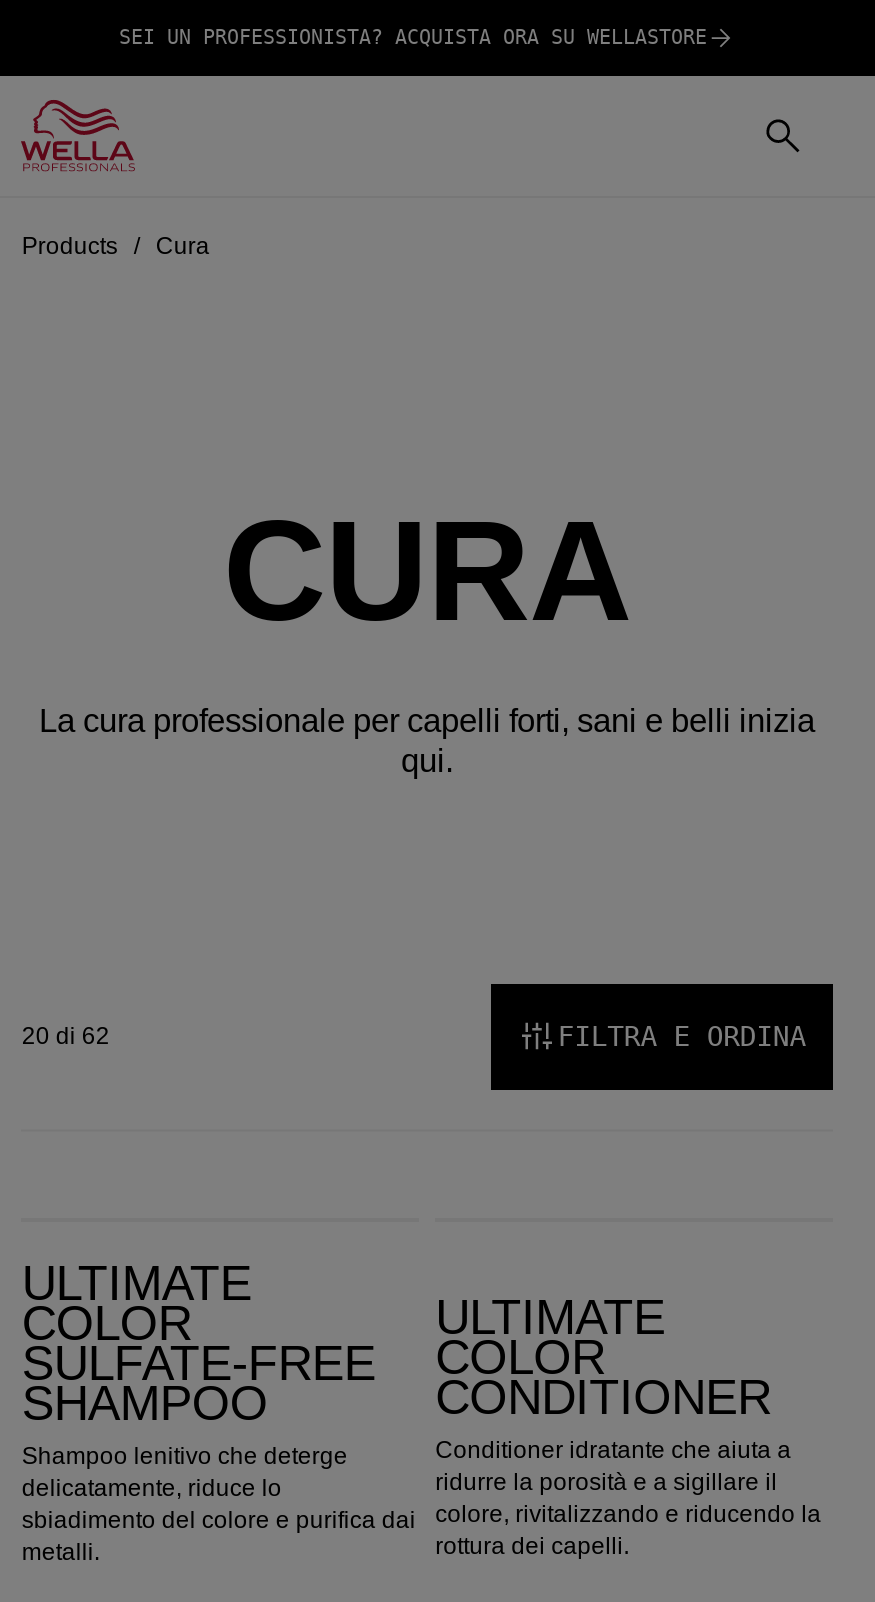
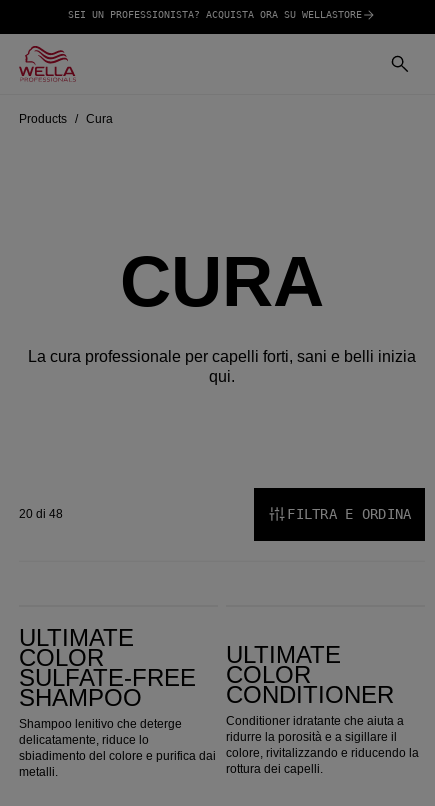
[22,1023,110,1051] 20 di 62 -> [19,507,63,521] 20 di 48

